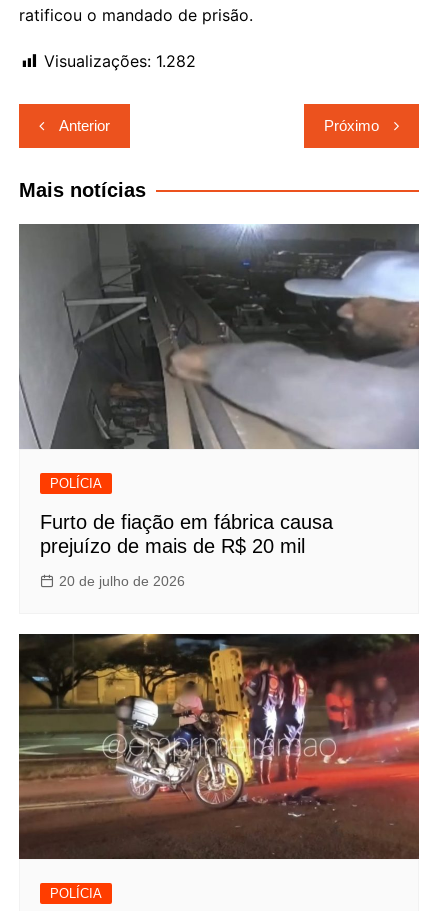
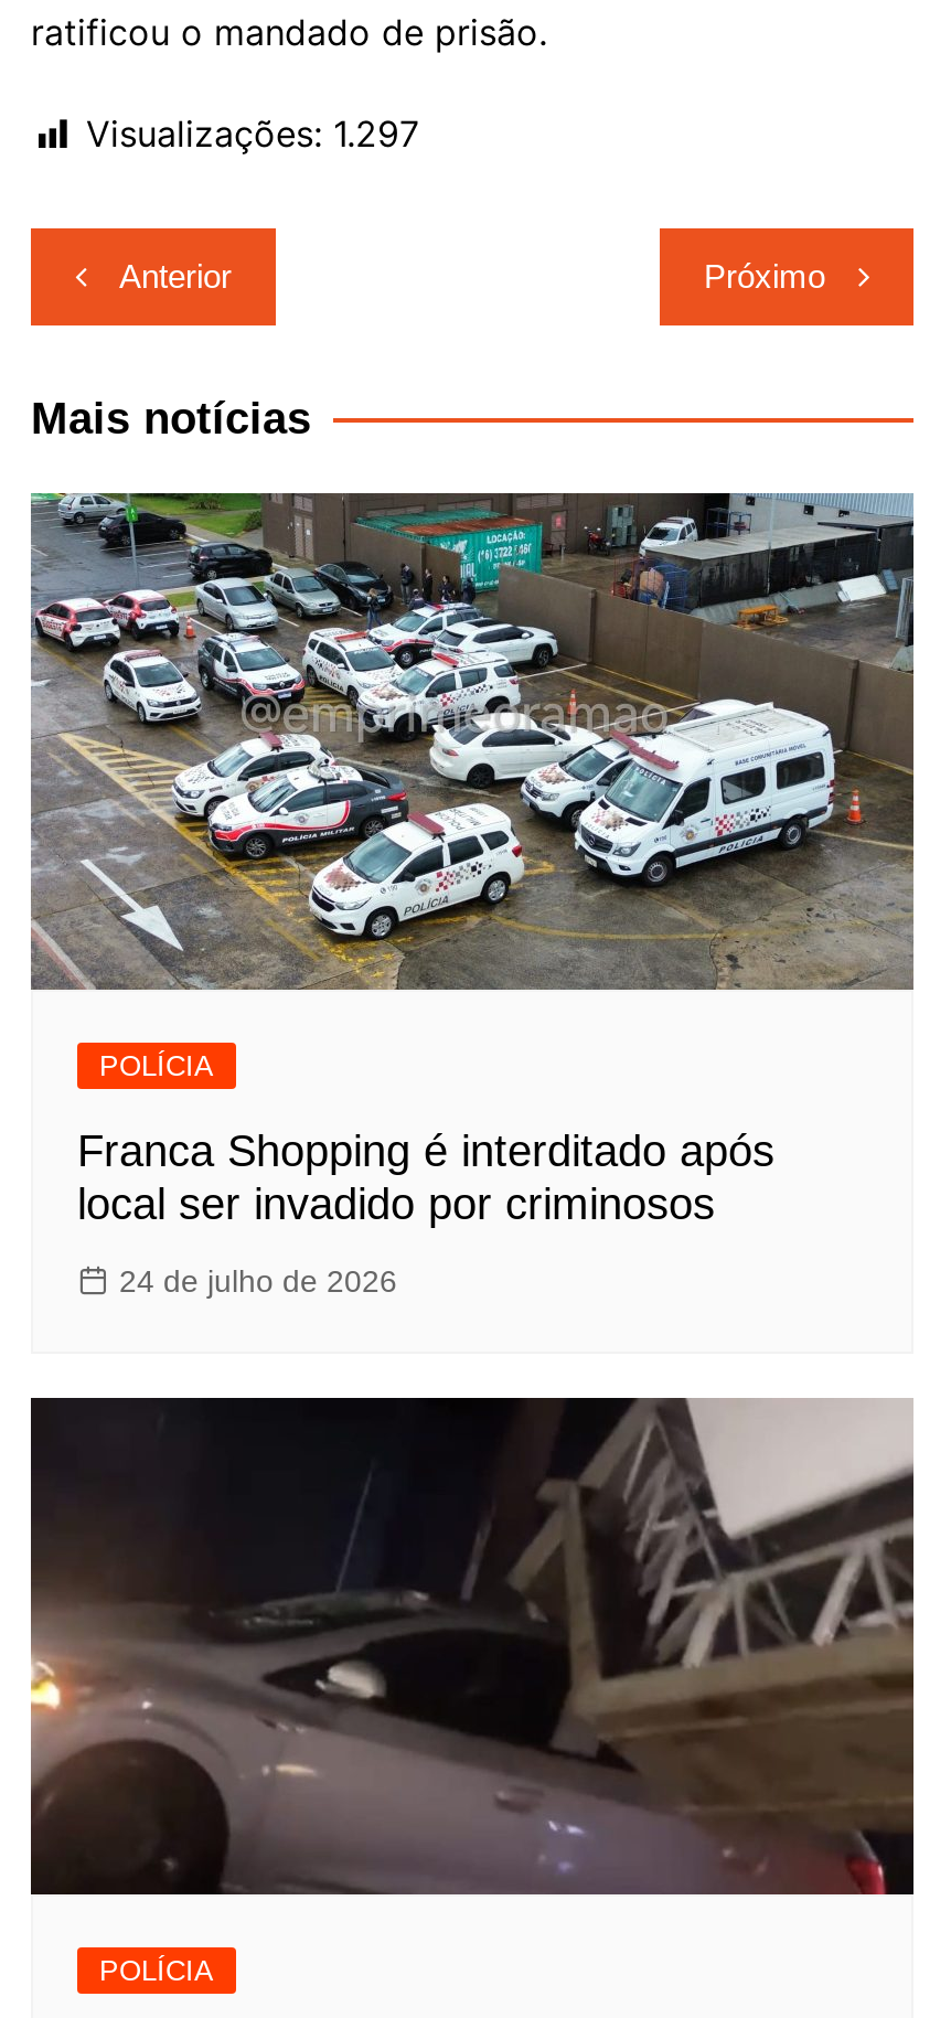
[44,51,196,71] Visualizações: 1.282 -> [86,111,419,155] Visualizações: 1.297
[19,223,420,450] [image] -> [31,492,916,991] [image]
[40,511,333,557] Furto de fiação em fábrica causa | prejuízo de mais de R$ 20 mil -> [77,1126,774,1228] Franca Shopping é interditado após | local ser invadido por criminosos
[59,573,185,589] 20 de julho de 2026 -> [119,1263,397,1298] 24 de julho de 2026
[18,633,420,859] [image] -> [29,1397,916,1896] [image]

